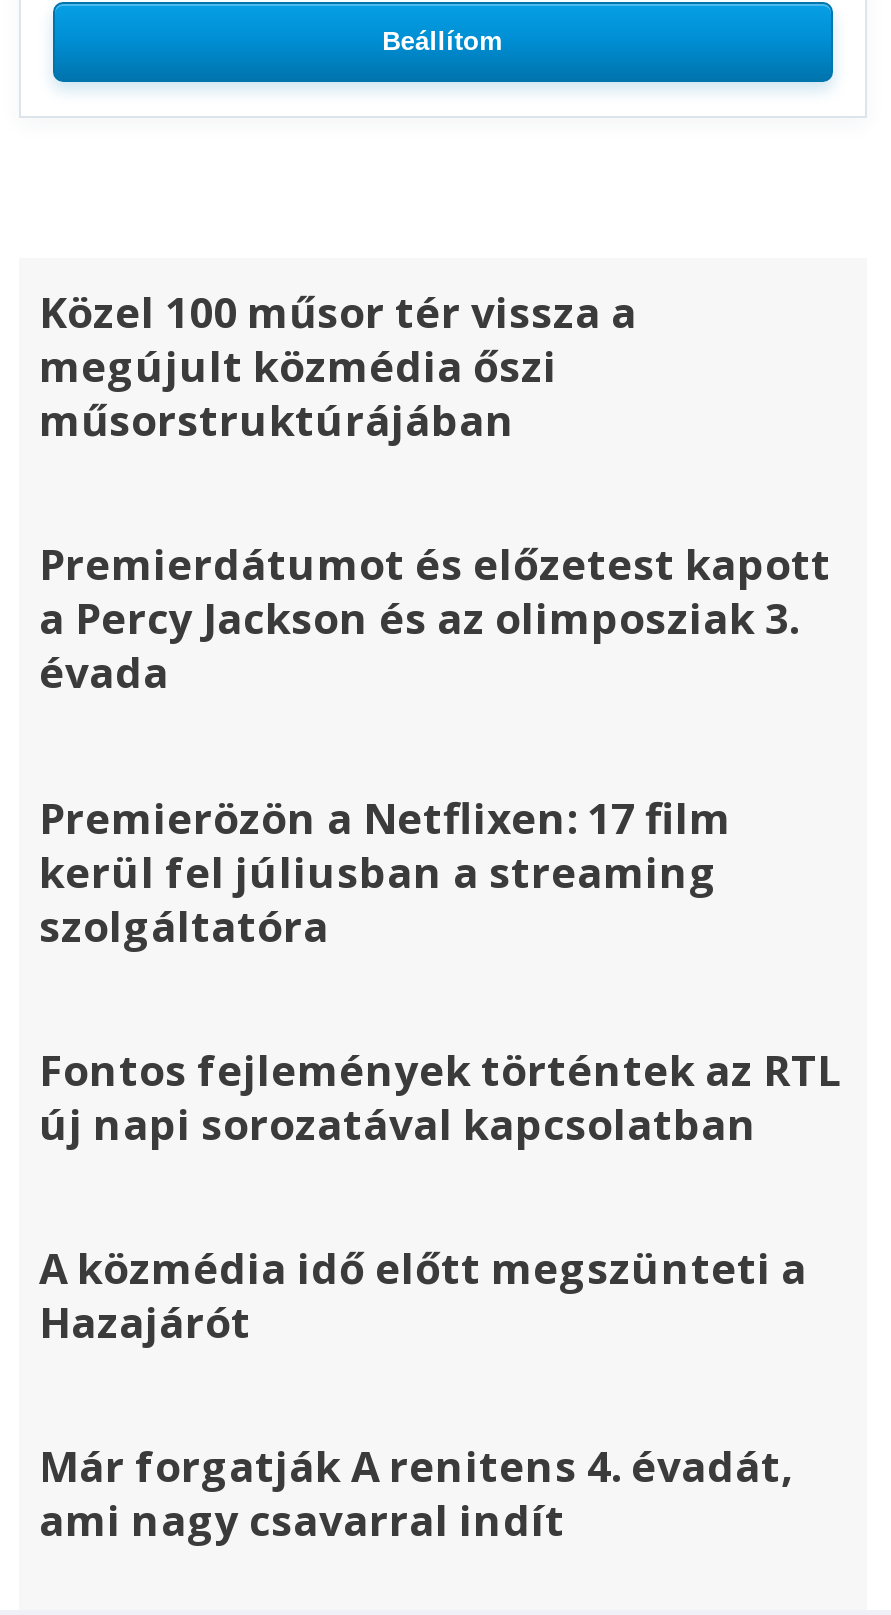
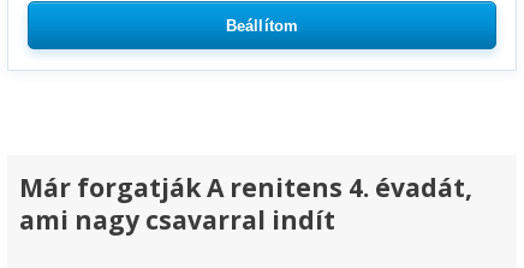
[39,284,841,1350] Közel 100 műsor tér vissza a | megújult közmédia őszi | műsorstruktúrájában | Premierdátumot és előzetest kapott | a Percy Jackson és az olimposziak 3. | évada | Premierözön a Netflixen: 17 film | kerül fel júliusban a streaming | szolgáltatóra | Fontos fejlemények történtek az RTL | új napi sorozatával kapcsolatban | A közmédia idő előtt megszünteti a | Hazajárót -> none

